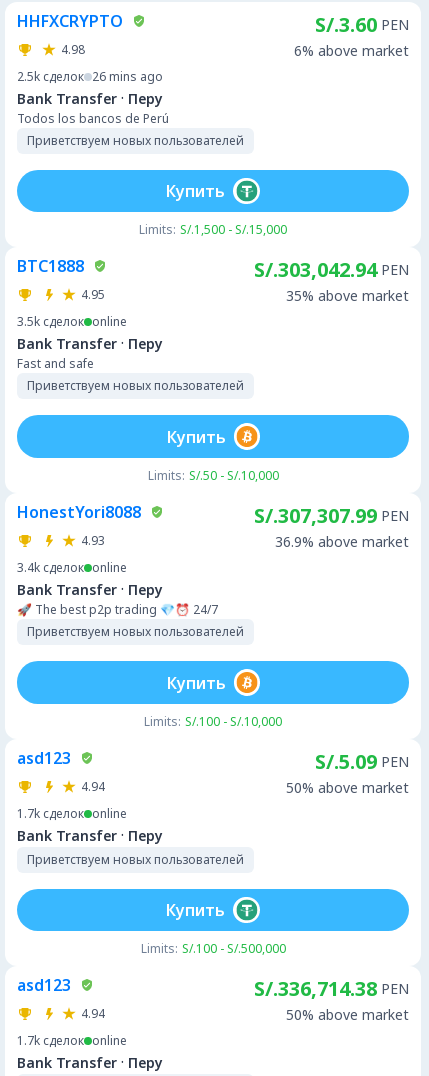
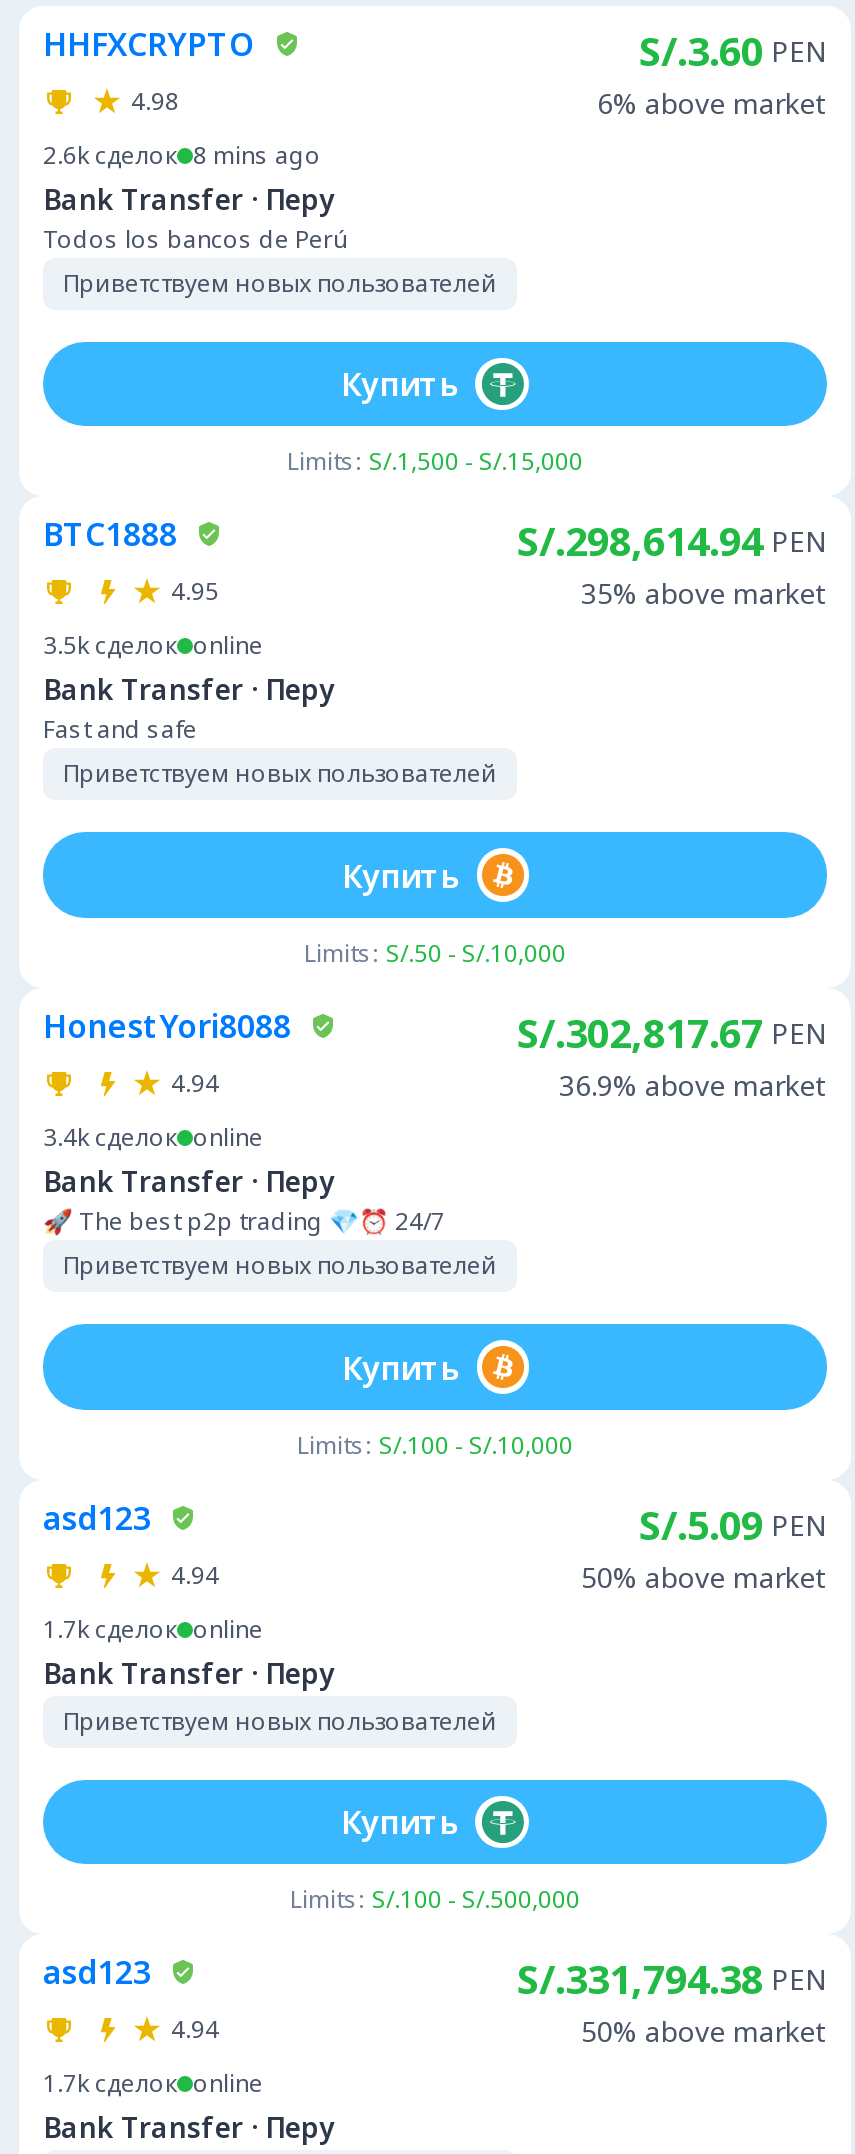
[17,68,163,85] 2.5k сделок 26 mins ago -> [43,138,321,172] 2.6k сделок 8 mins ago
[254,256,409,283] S/.303,042.94 PEN -> [517,514,827,568] S/.298,614.94 PEN
[254,502,409,529] S/.307,307.99 PEN -> [517,1006,827,1060] S/.302,817.67 PEN
[81,532,105,549] 4.93 -> [171,1066,219,1100] 4.94
[254,975,409,1002] S/.336,714.38 PEN -> [517,1952,827,2006] S/.331,794.38 PEN

